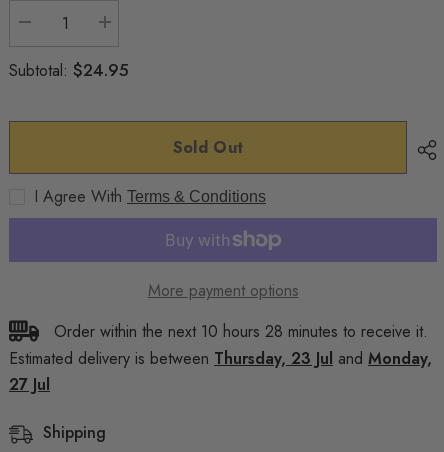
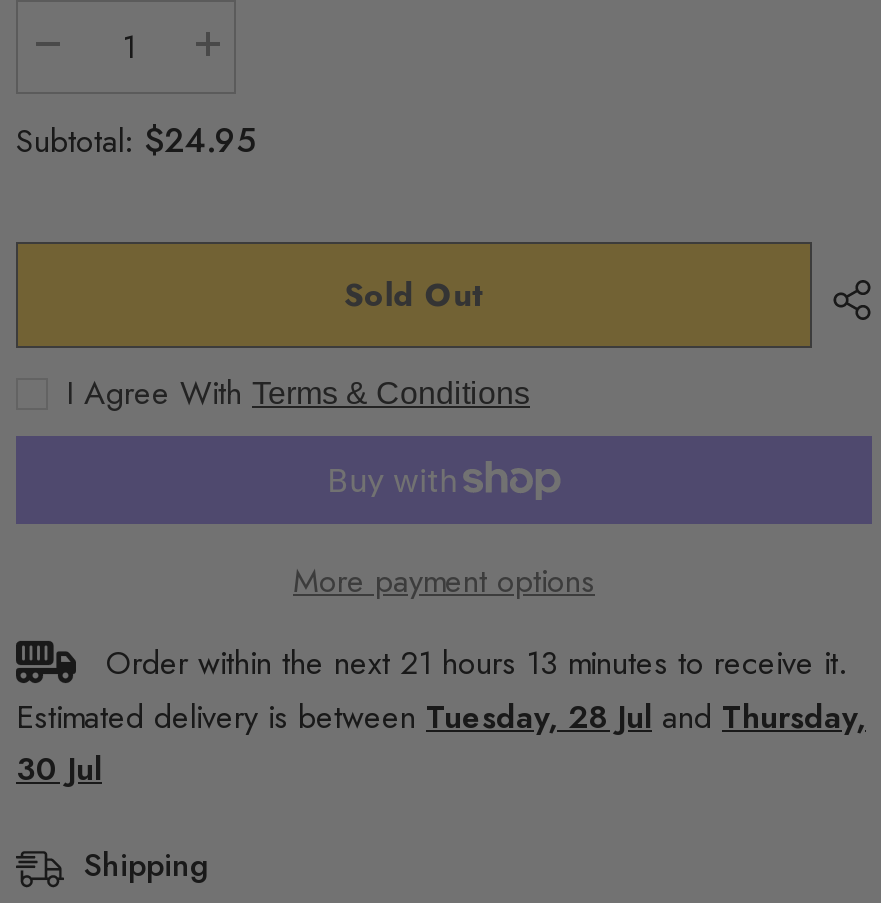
[54,320,428,343] Order within the next 10 hours 28 minutes to receive it. -> [106,640,848,686] Order within the next 21 hours 13 minutes to receive it.
[9,347,432,370] Estimated delivery is between Thursday, 23 Jul and Monday, -> [16,694,866,740] Estimated delivery is between Tuesday, 28 Jul and Thursday,
[9,373,50,396] 27 Jul -> [16,746,102,792] 30 Jul

